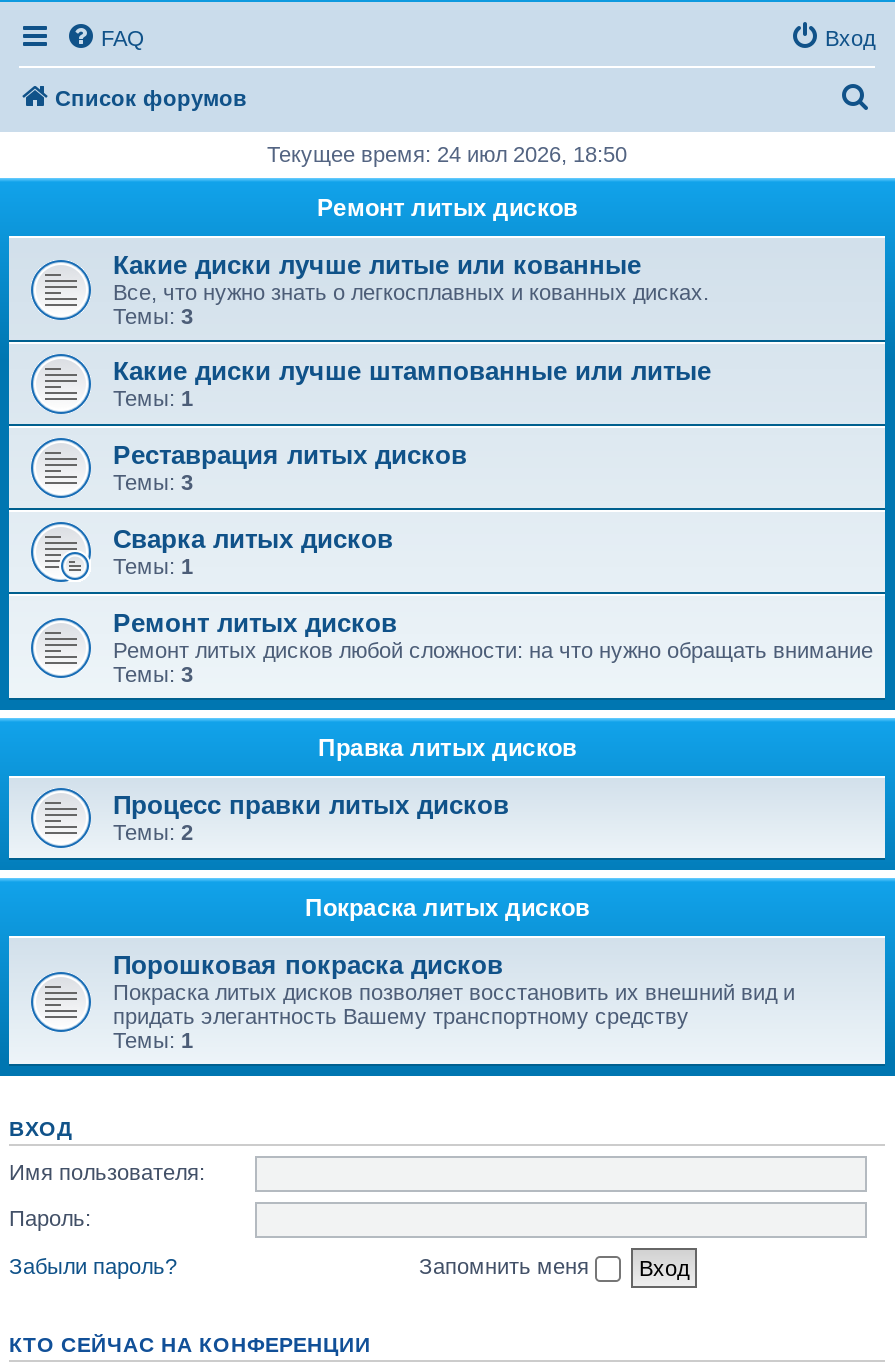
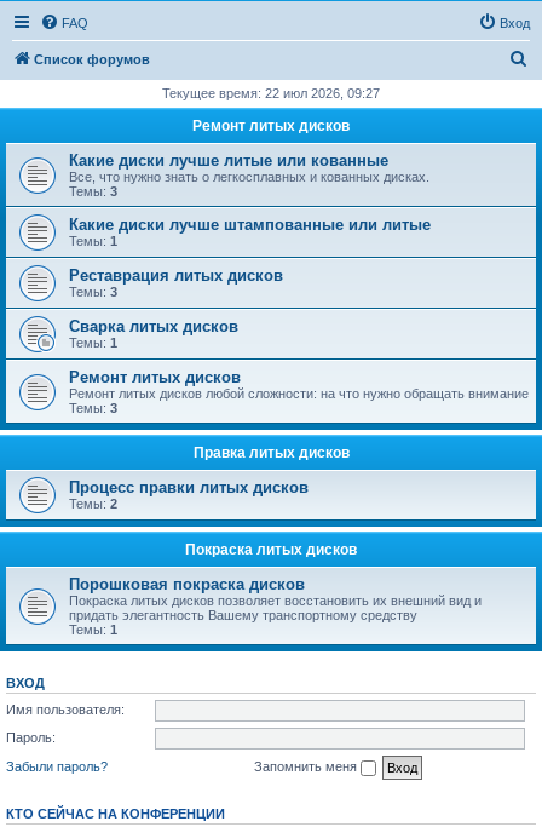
[267,142,627,166] Текущее время: 24 июл 2026, 18:50 -> [162,86,380,100] Текущее время: 22 июл 2026, 09:27

